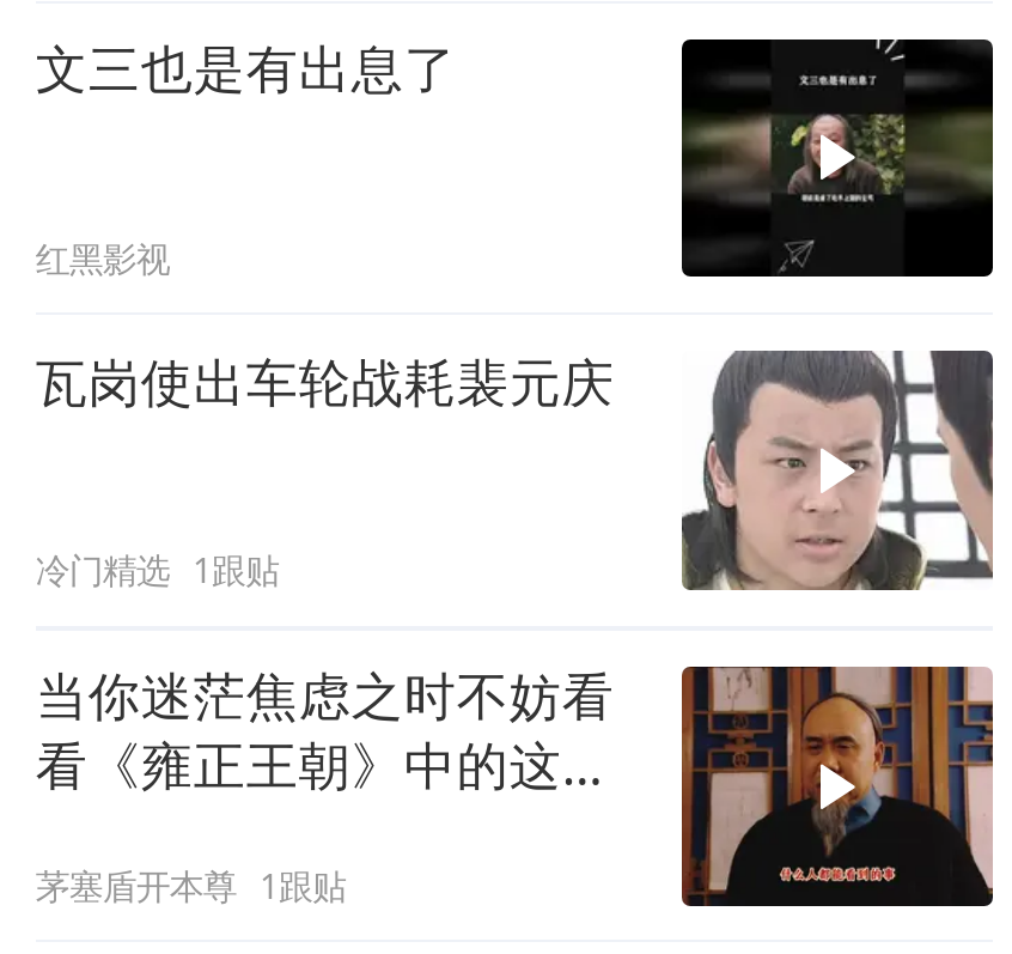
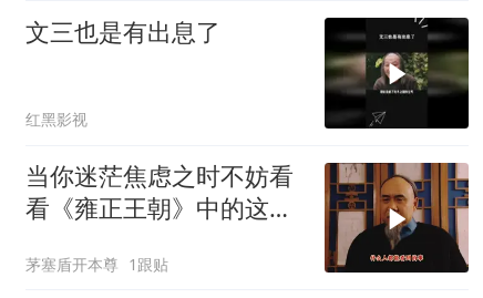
[36,345,993,593] [image] | 瓦岗使出车轮战耗裴元庆 | 冷门精选 1跟贴 -> none

